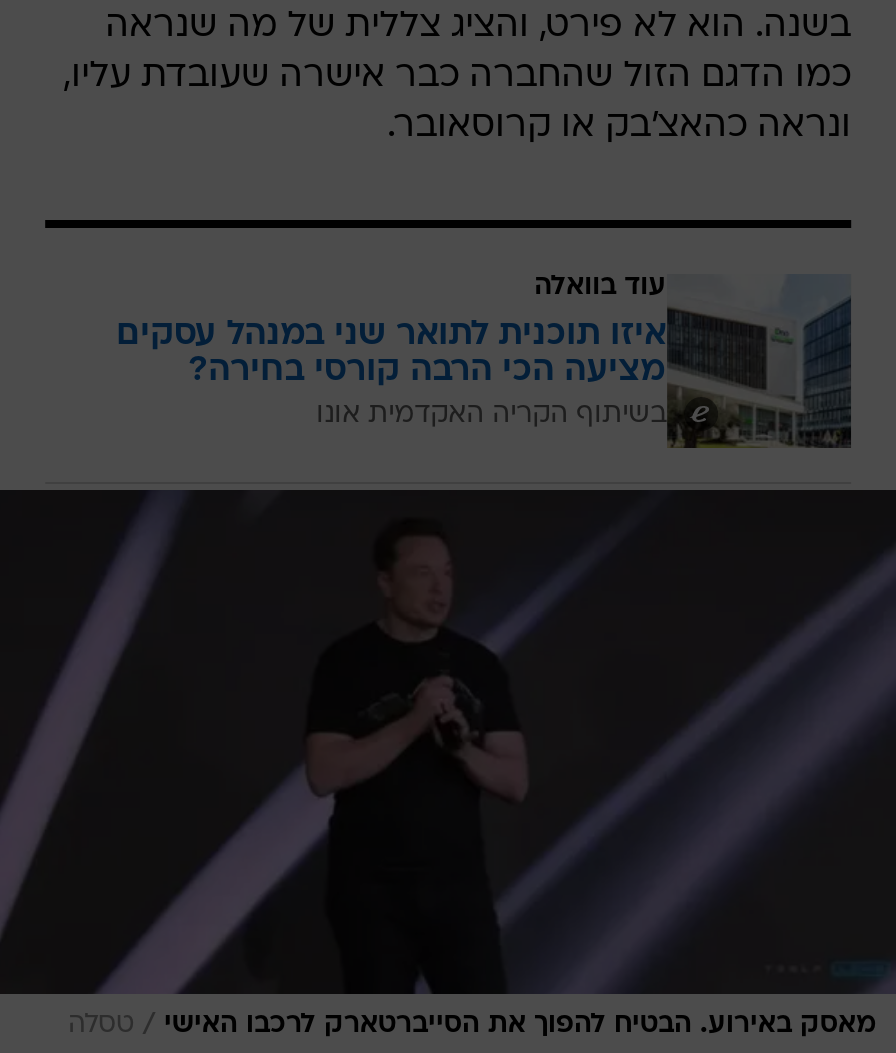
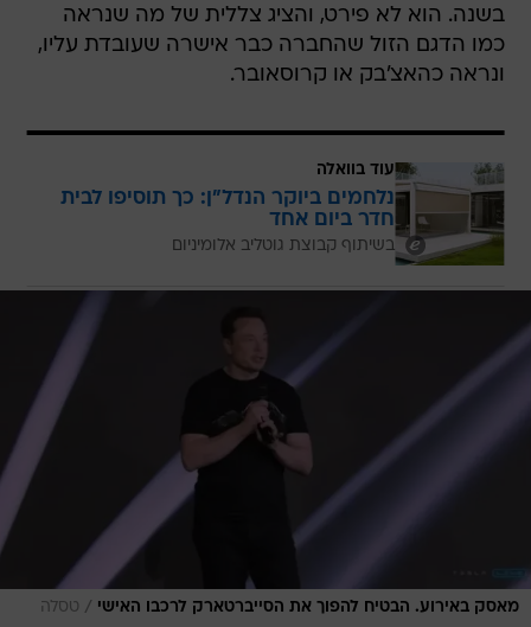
[116,274,852,448] [image] | איזו תוכנית לתואר שני במנהל עסקים | מציעה הכי הרבה קורסי בחירה? | בשיתוף הקריה האקדמית אונו -> [61,161,505,267] [image] | נלחמים ביוקר הנדל"ן: כך תוסיפו לבית | חדר ביום אחד | בשיתוף קבוצת גוטליב אלומיניום

